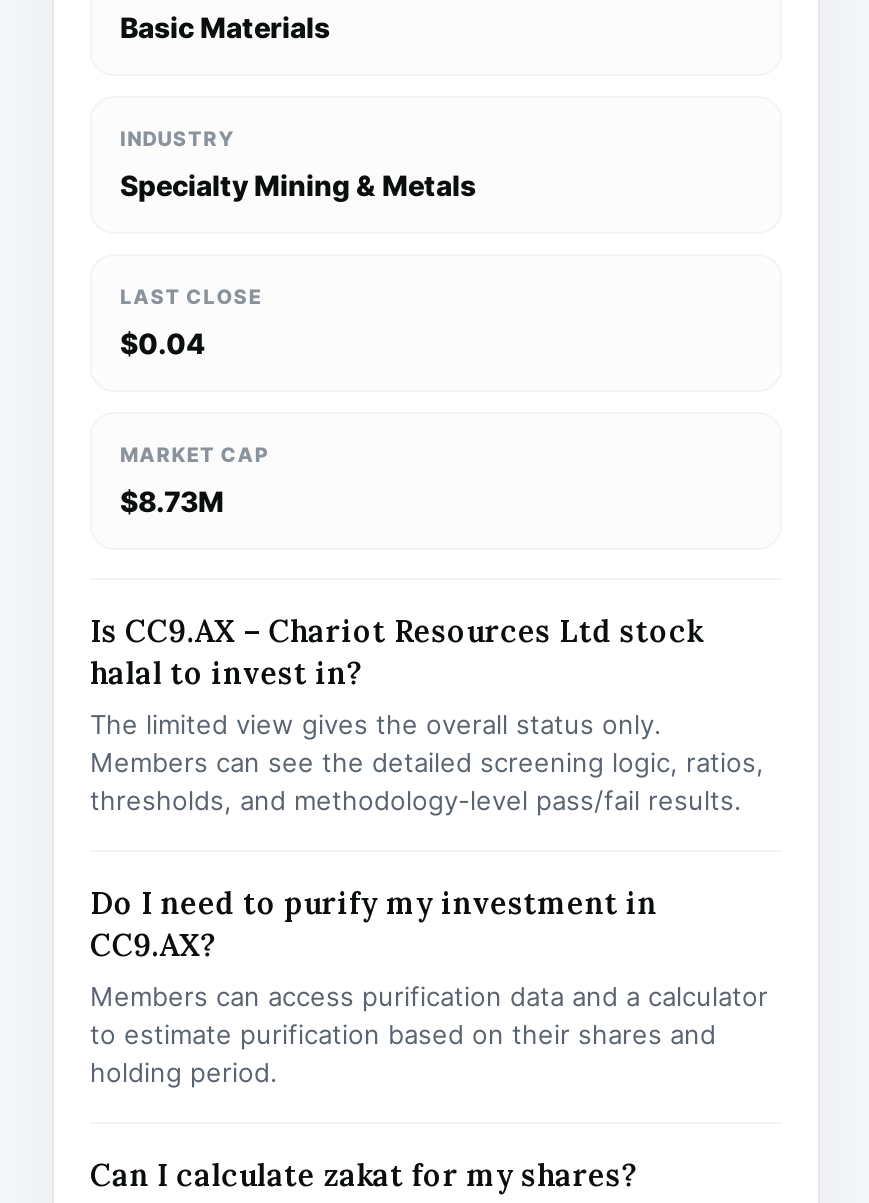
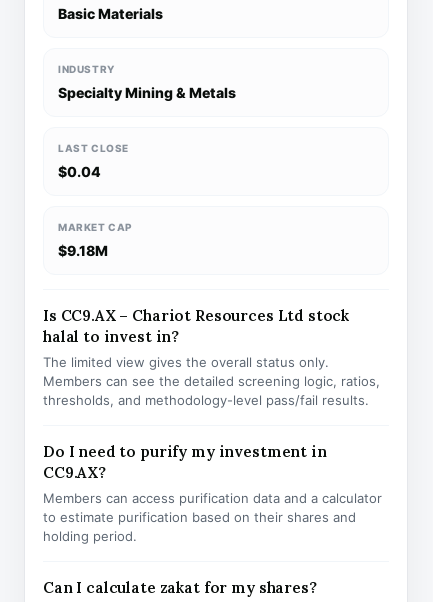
[120,484,224,518] $8.73M -> [58,242,108,259] $9.18M

